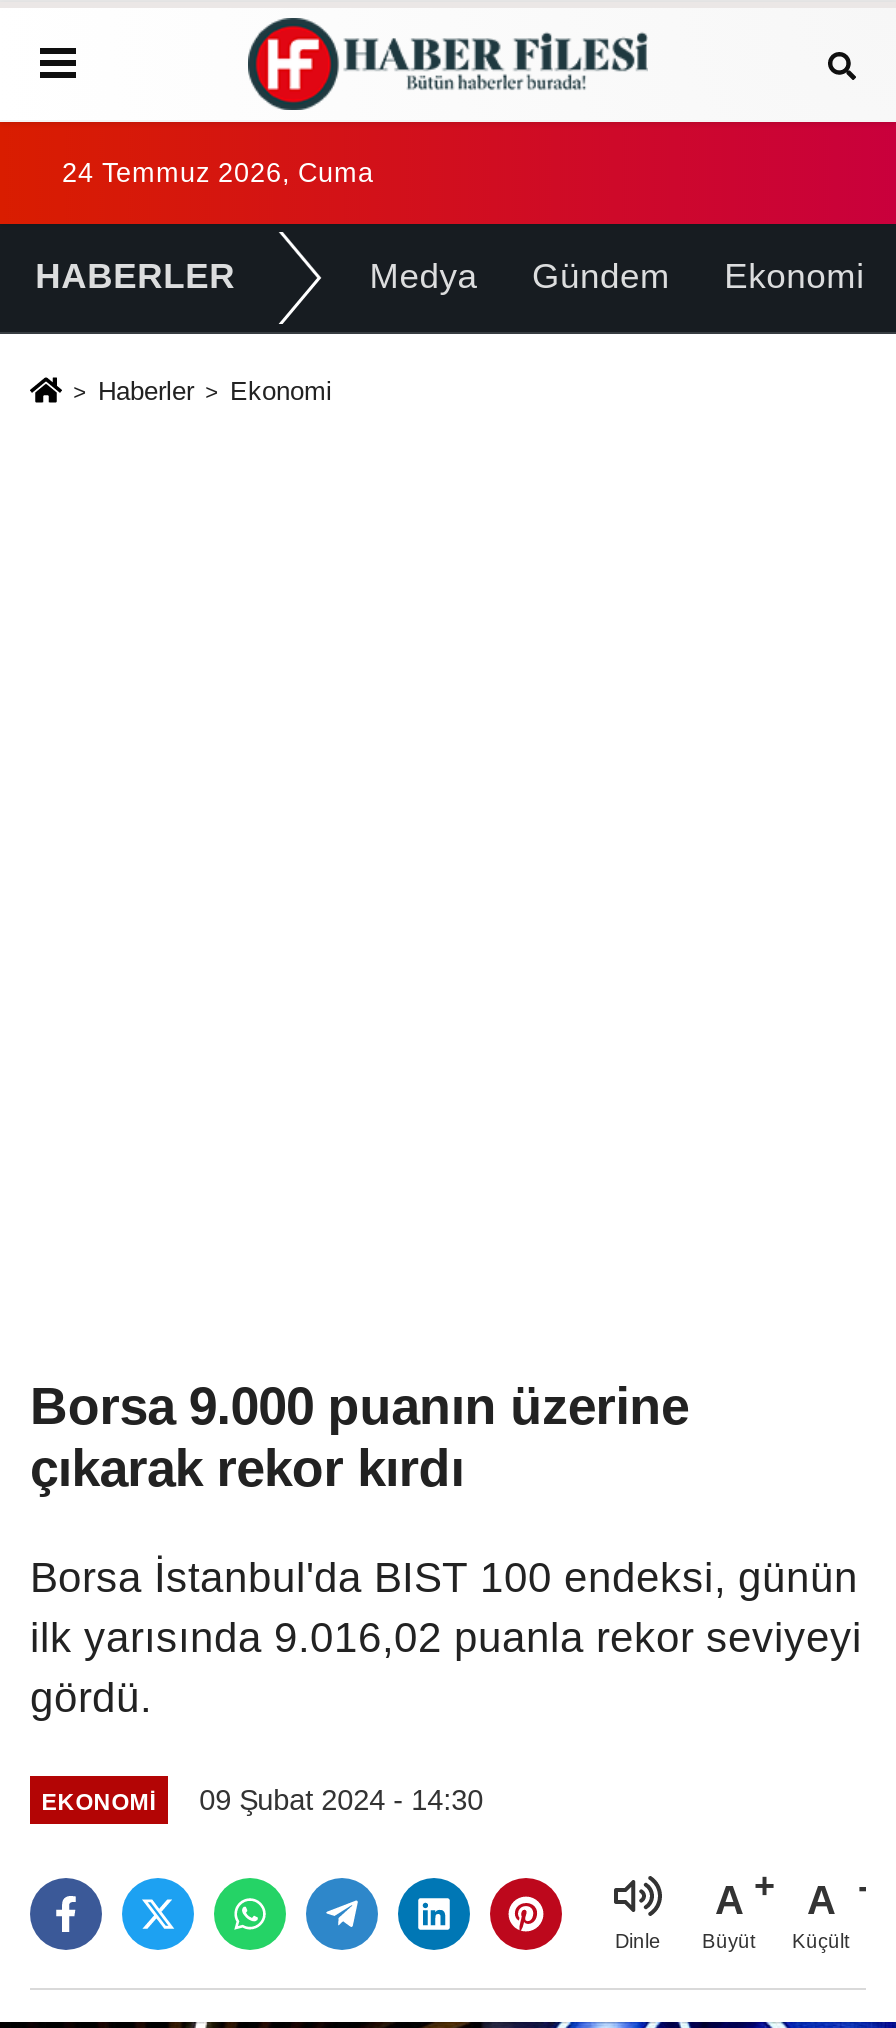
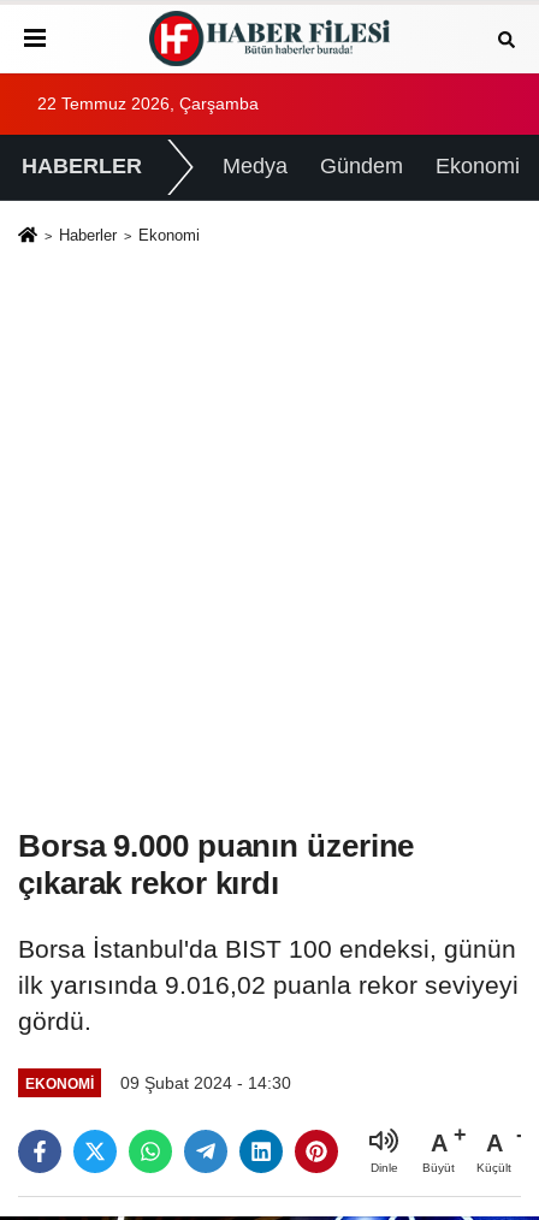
[62,158,374,188] 24 Temmuz 2026, Cuma -> [37,95,259,113] 22 Temmuz 2026, Çarşamba

